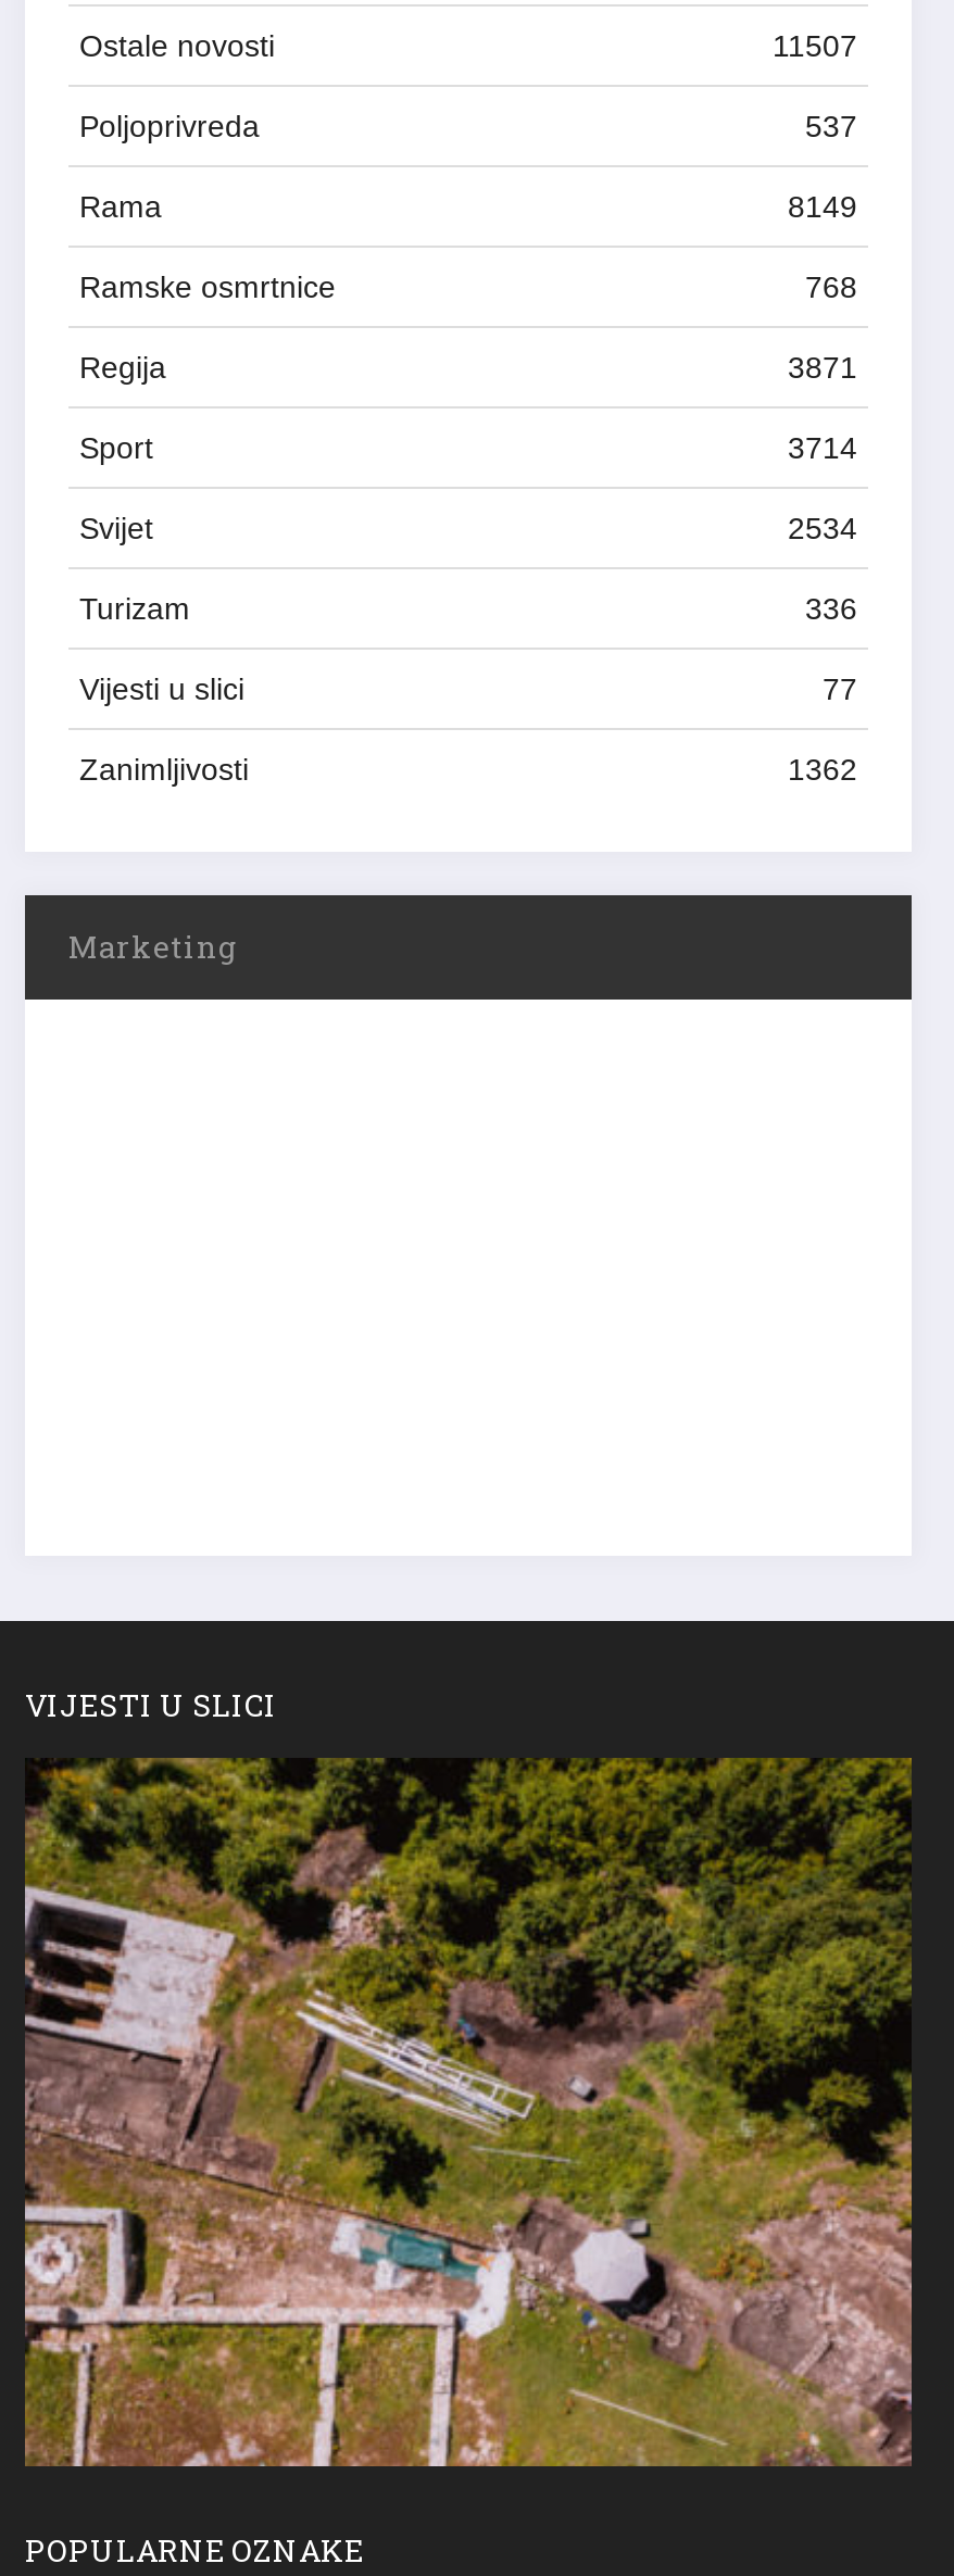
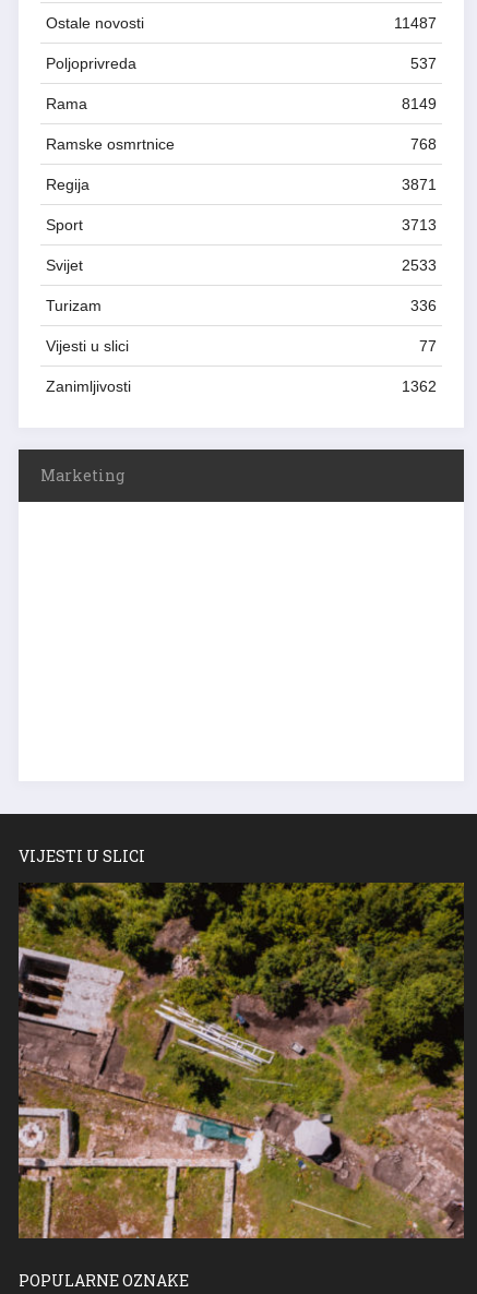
[773,28,857,63] 11507 -> [394,15,437,32] 11487
[788,430,857,465] 3714 -> [402,216,437,234] 3713
[788,510,857,545] 2534 -> [402,257,437,274] 2533

